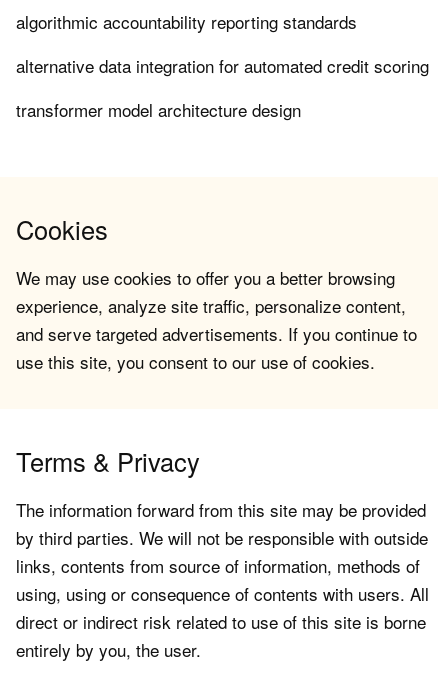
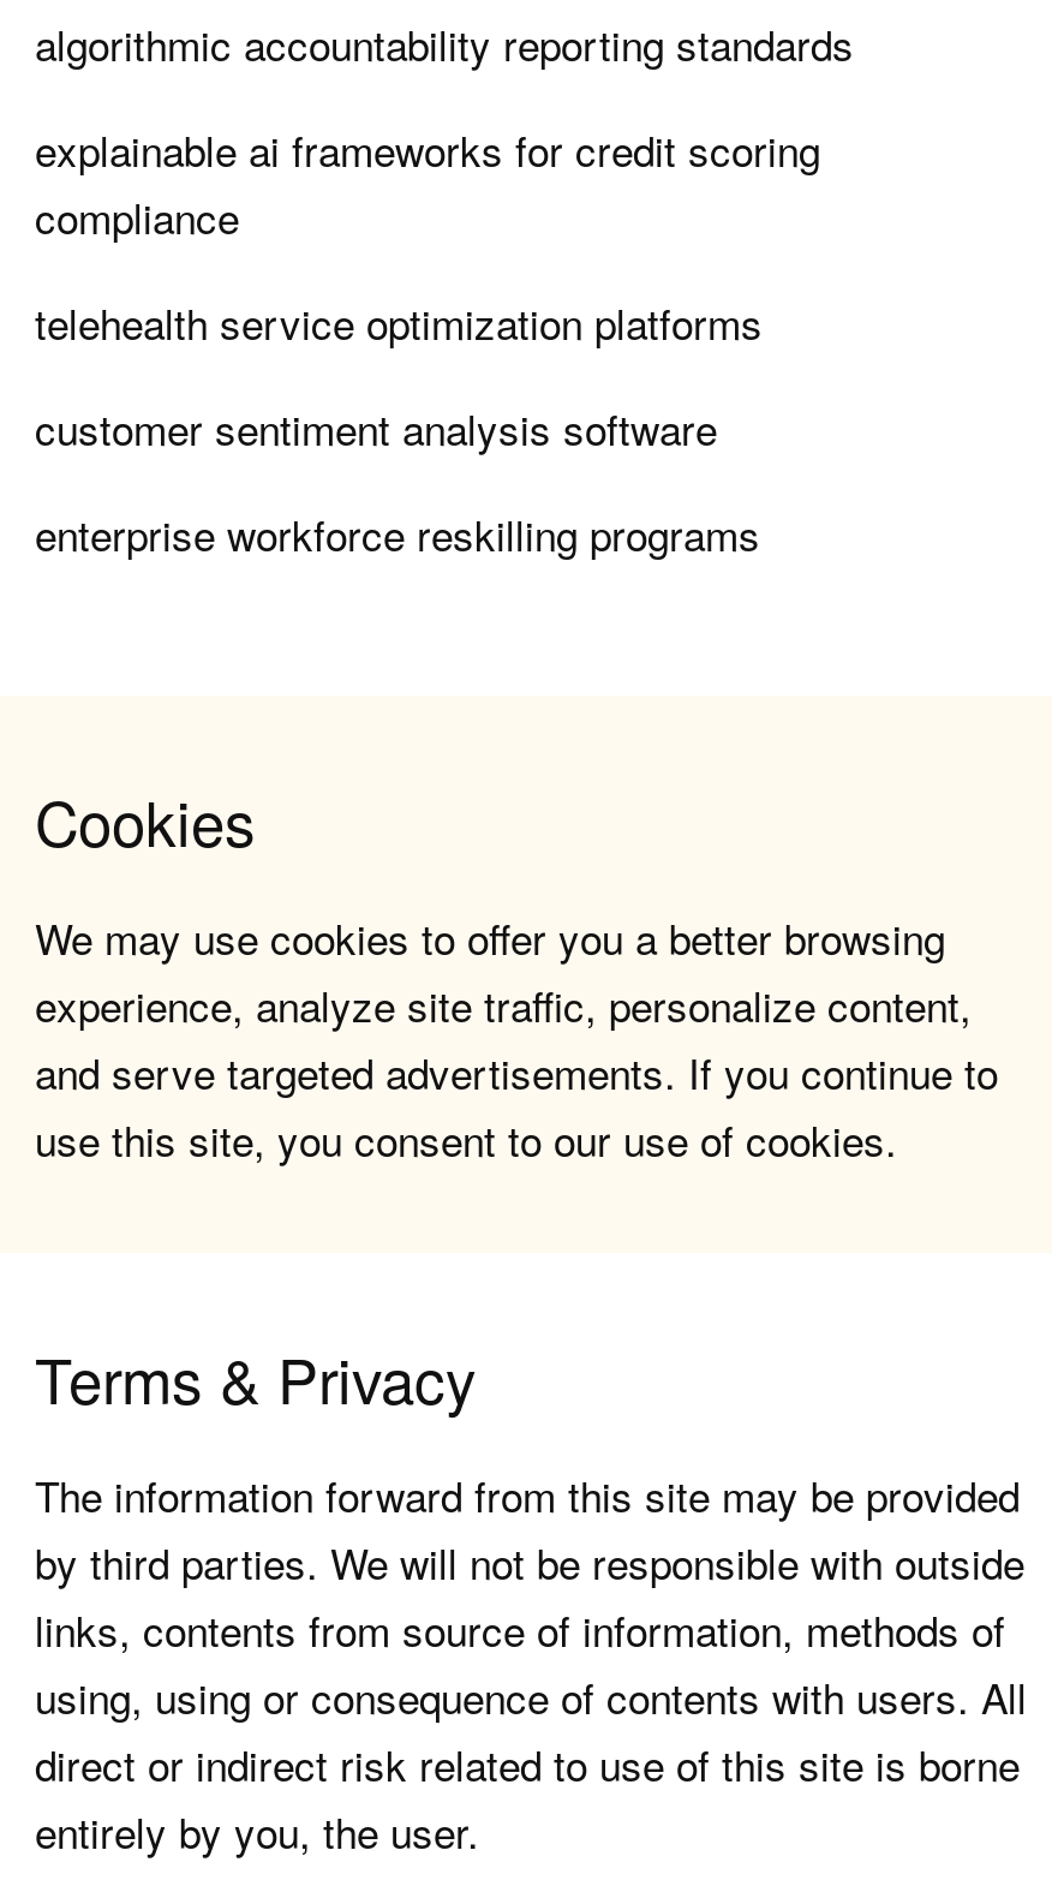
[16,53,429,122] alternative data integration for automated credit scoring | transformer model architecture design -> [35,119,820,564] explainable ai frameworks for credit scoring | compliance | telehealth service optimization platforms | customer sentiment analysis software | enterprise workforce reskilling programs

